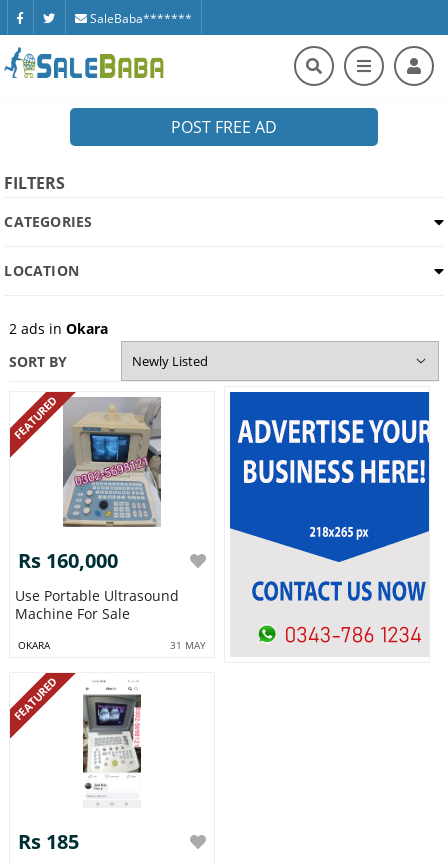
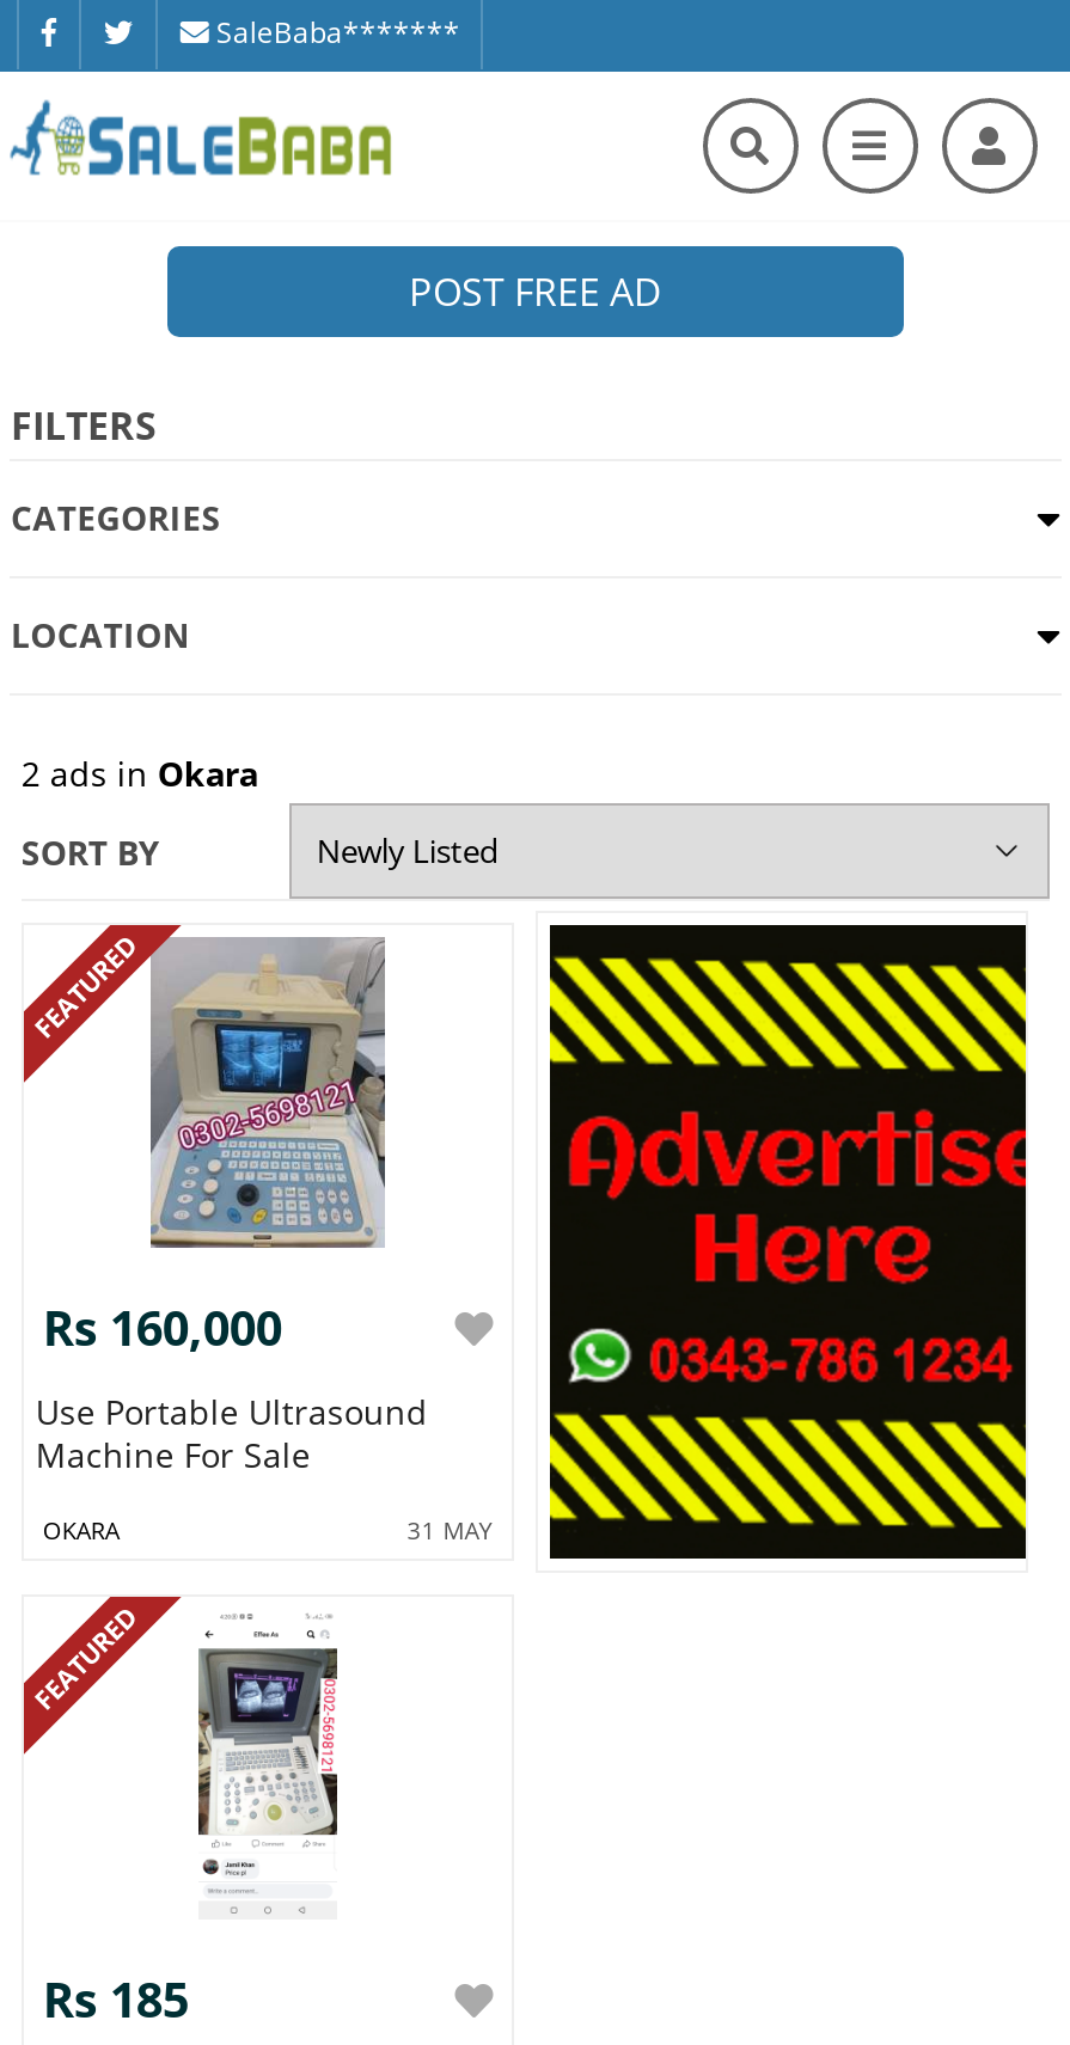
[229,391,430,657] [image] -> [548,923,1028,1561] [image]

